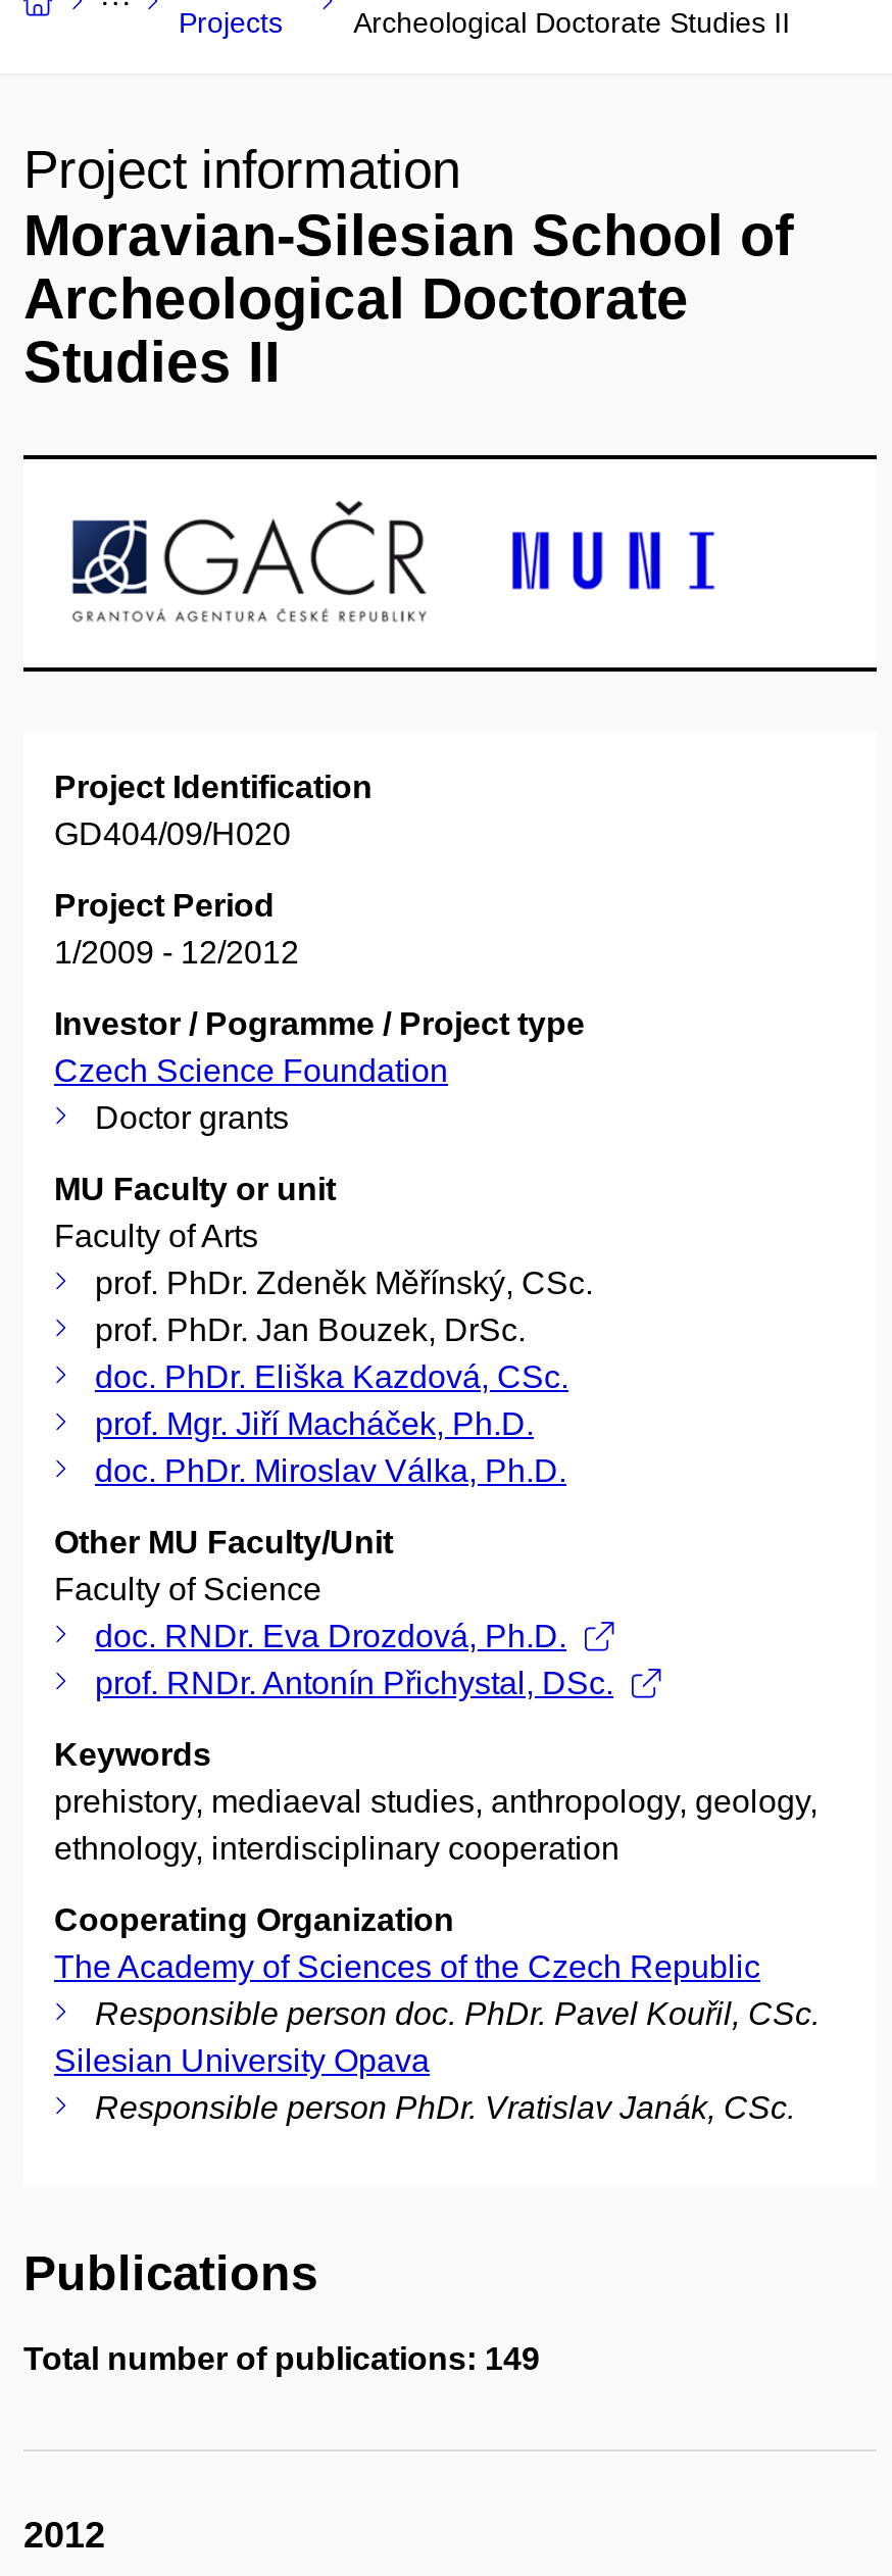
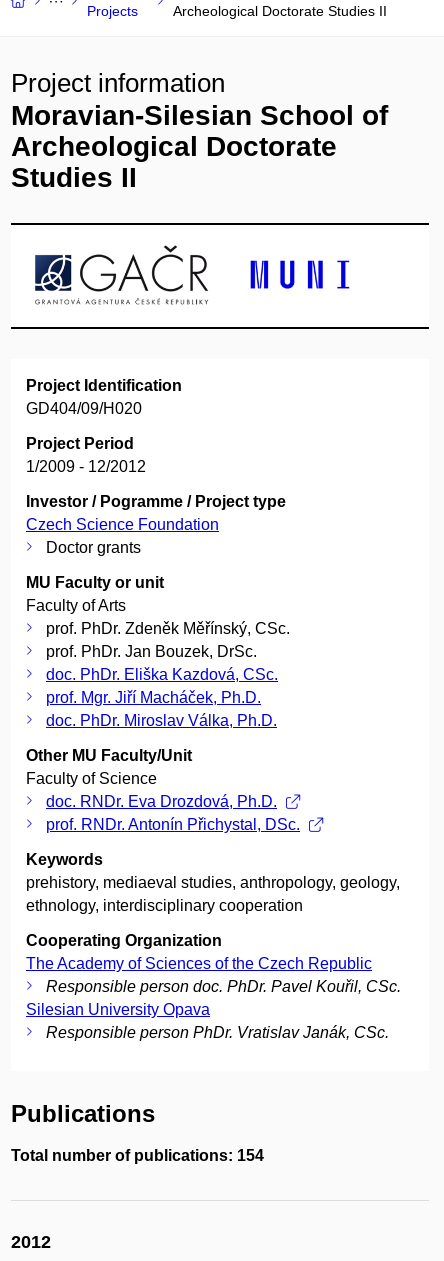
[23,2341,540,2376] Total number of publications: 149 -> [11,1147,264,1164] Total number of publications: 154

